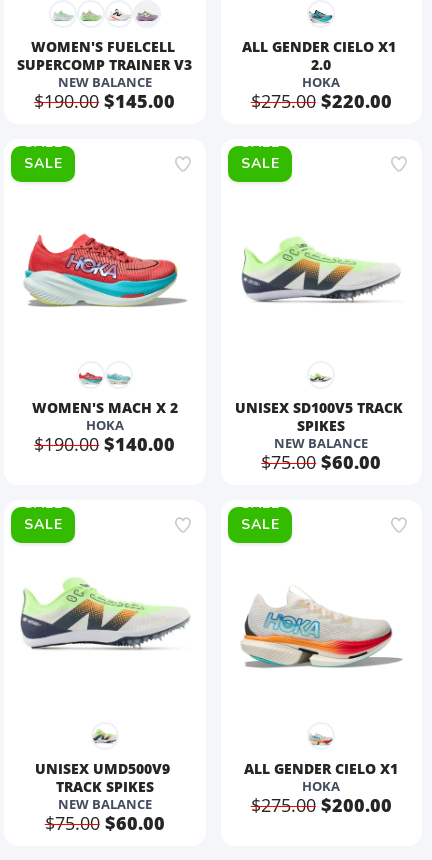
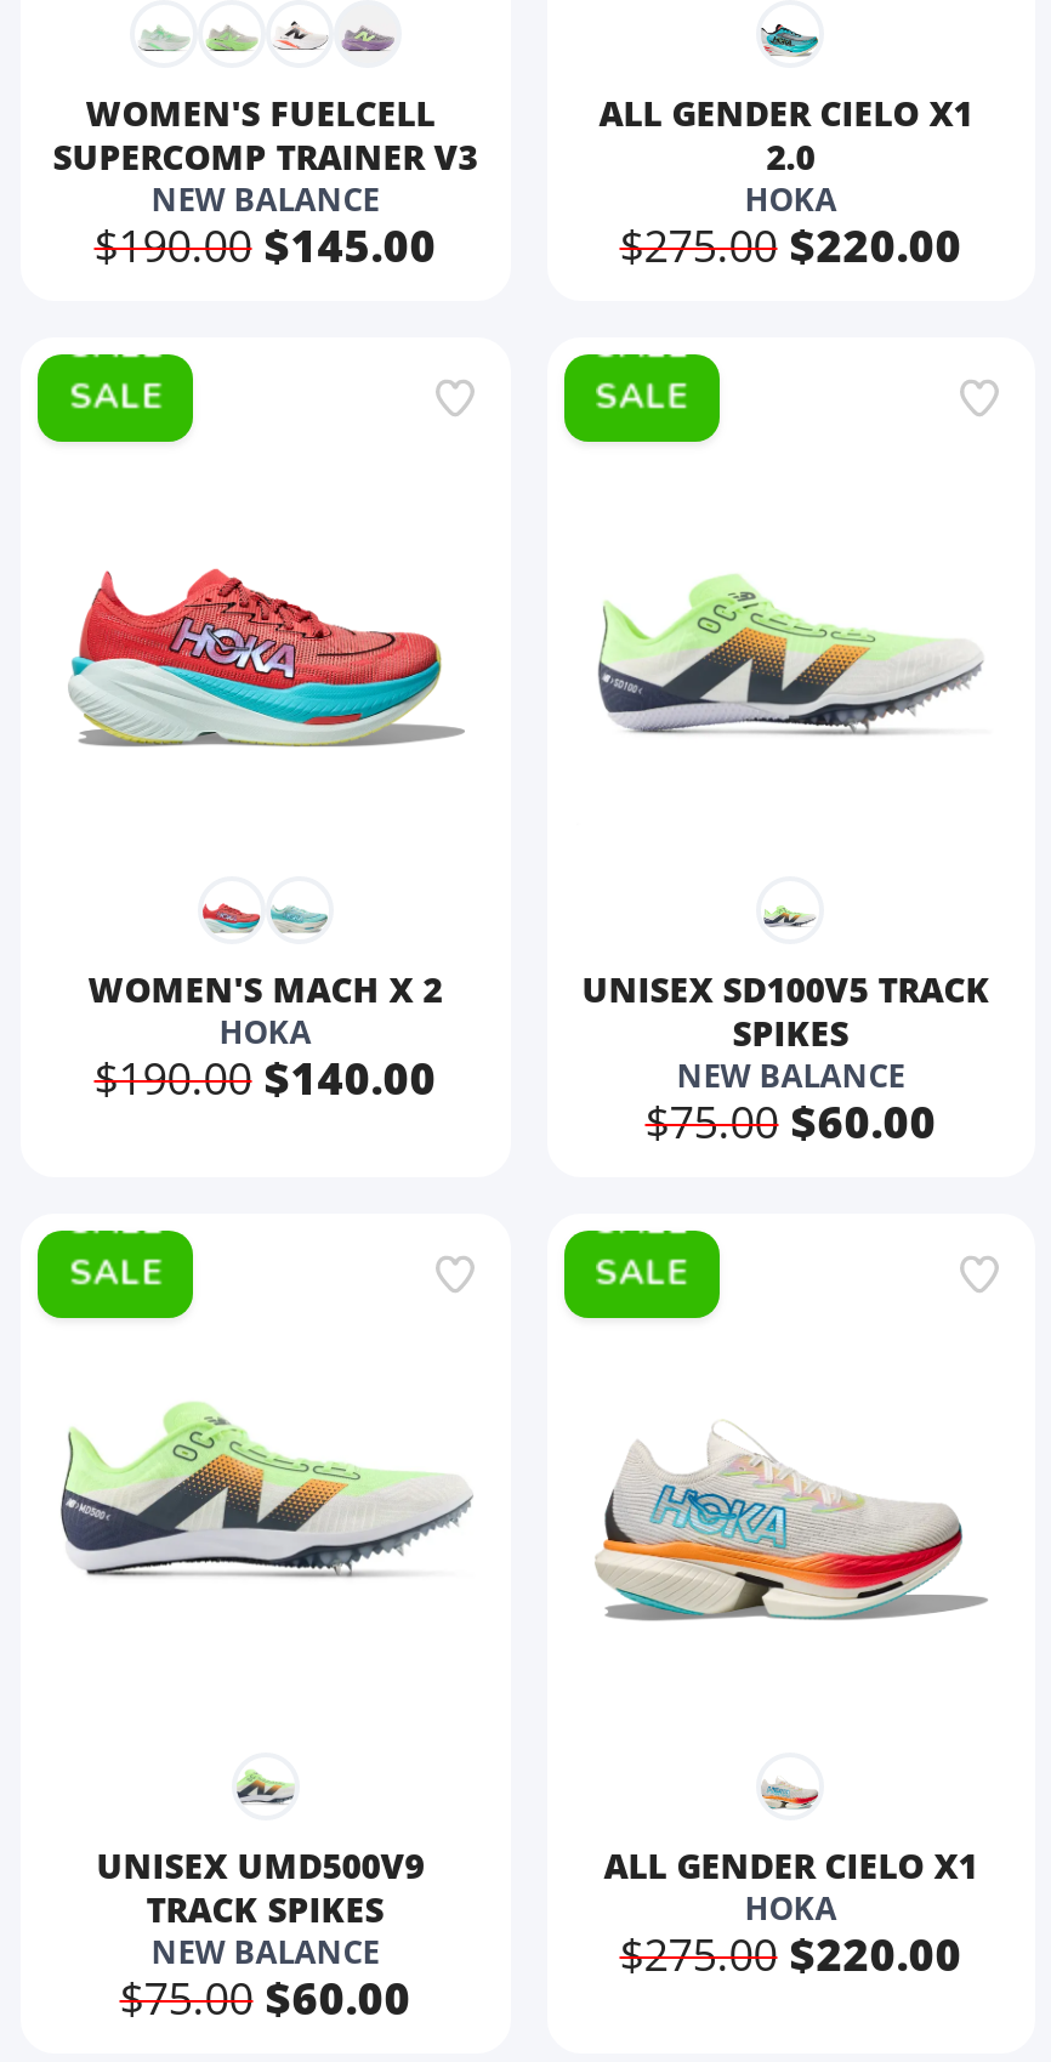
[251,793,392,817] $275.00 $200.00 -> [620,1925,962,1983] $275.00 $220.00

